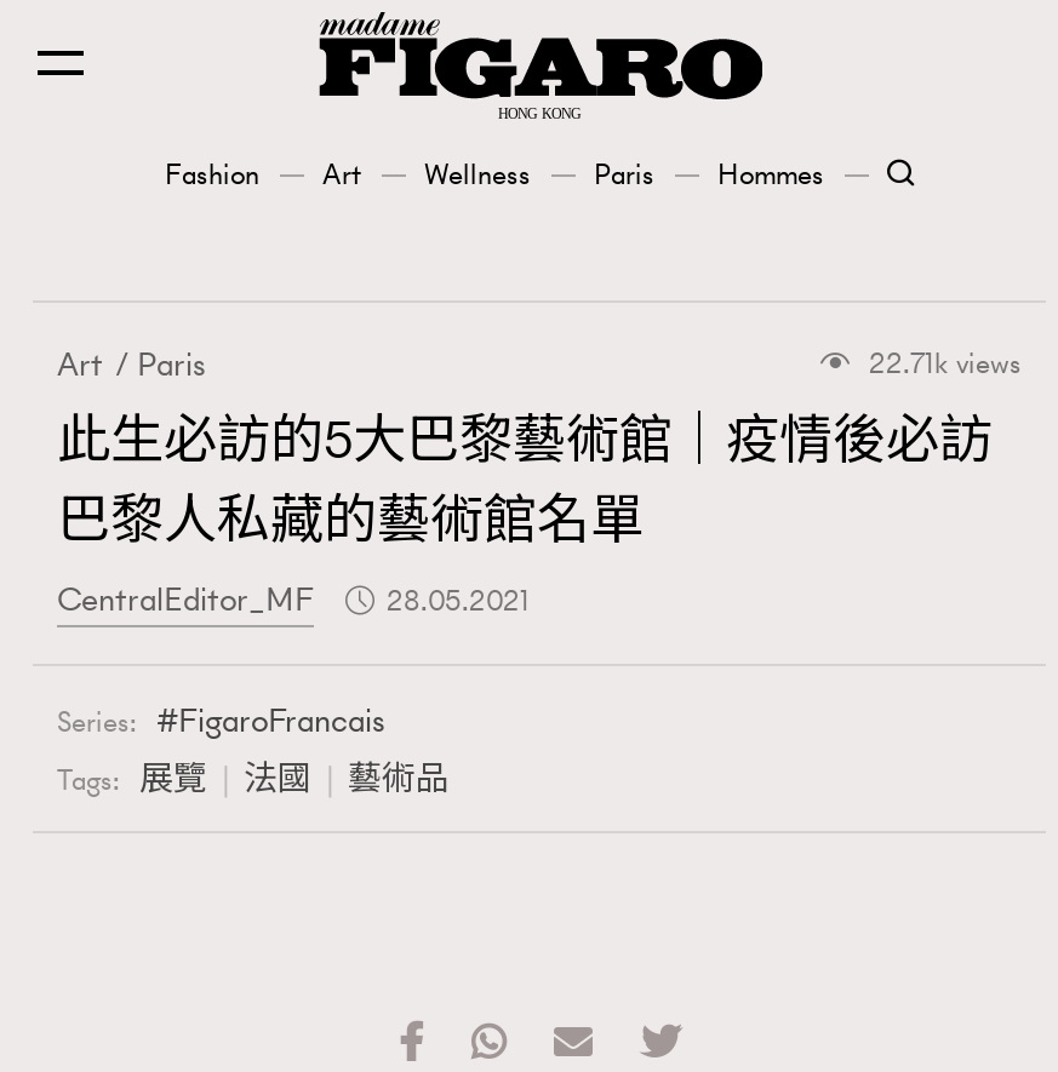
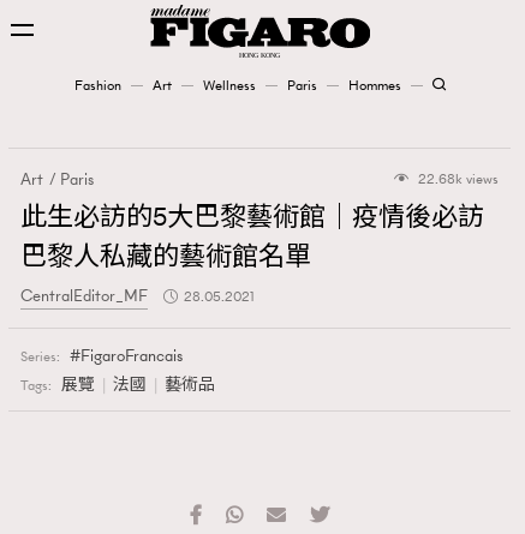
[862,344,1022,383] 22.71k views -> [414,169,499,188] 22.68k views

